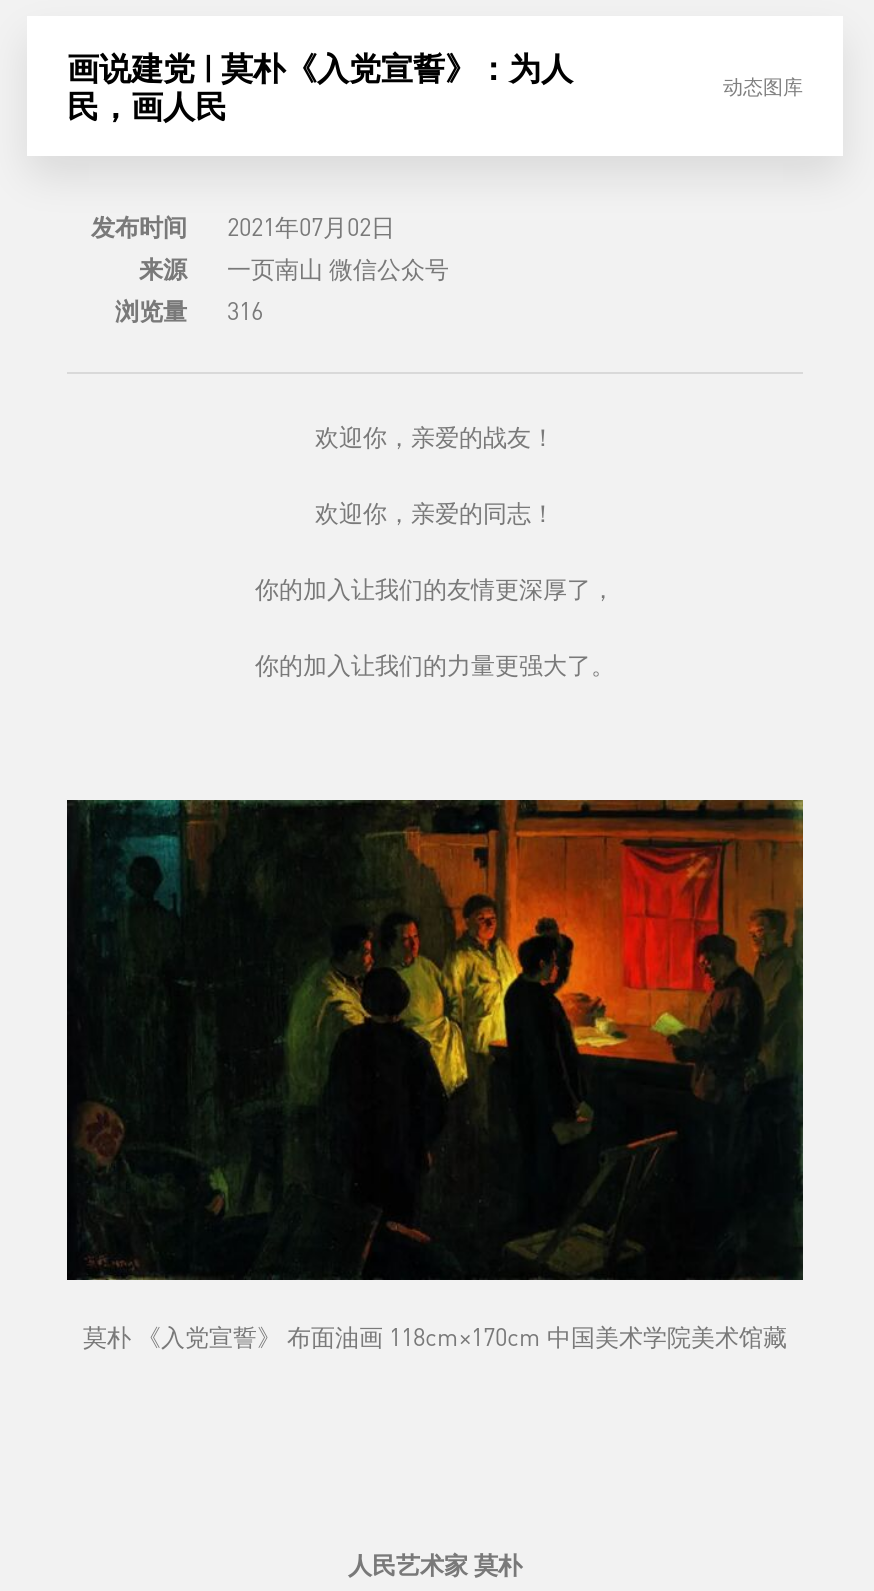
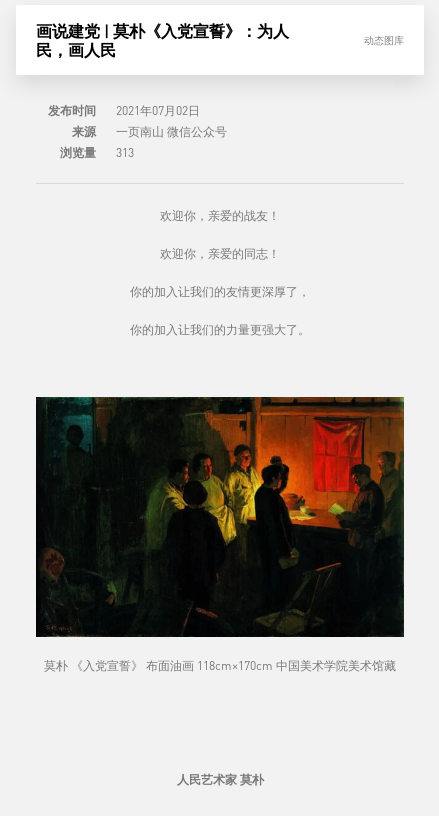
[115,296,263,326] 浏览量 316 -> [60,145,134,160] 浏览量 313

